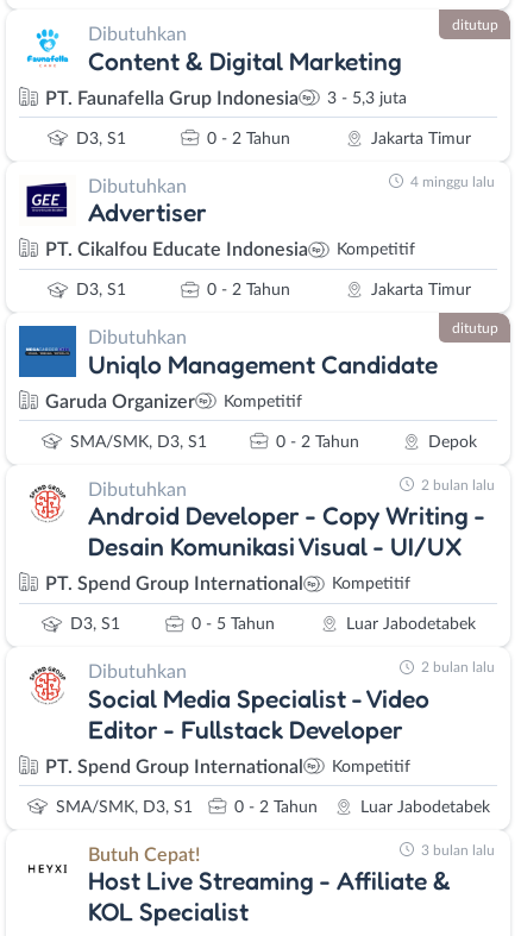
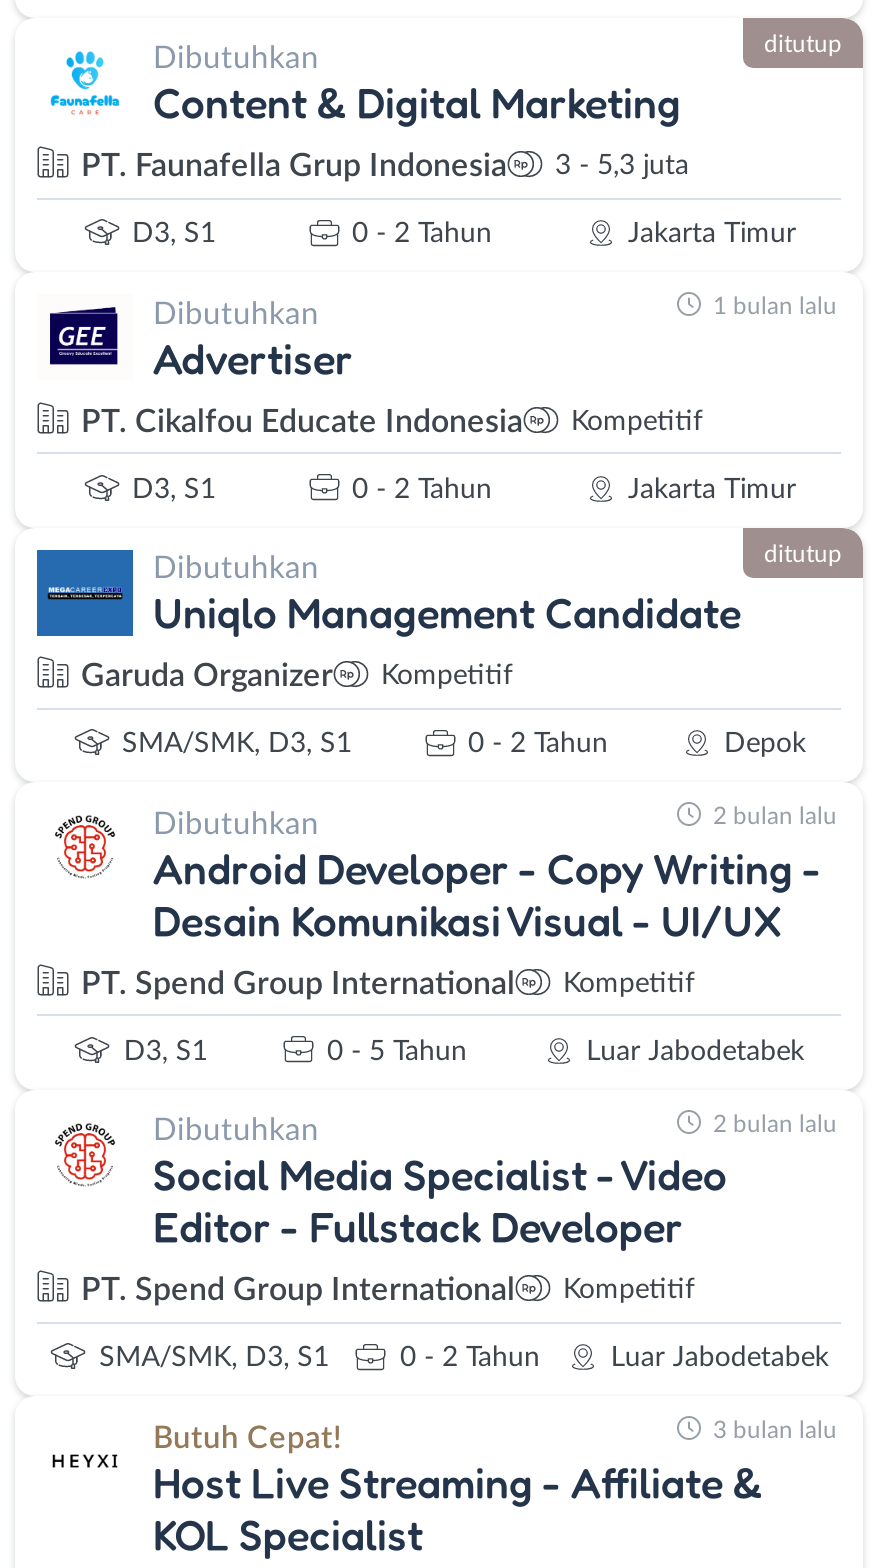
[410,175,495,189] 4 minggu lalu -> [713,294,837,318] 1 bulan lalu

